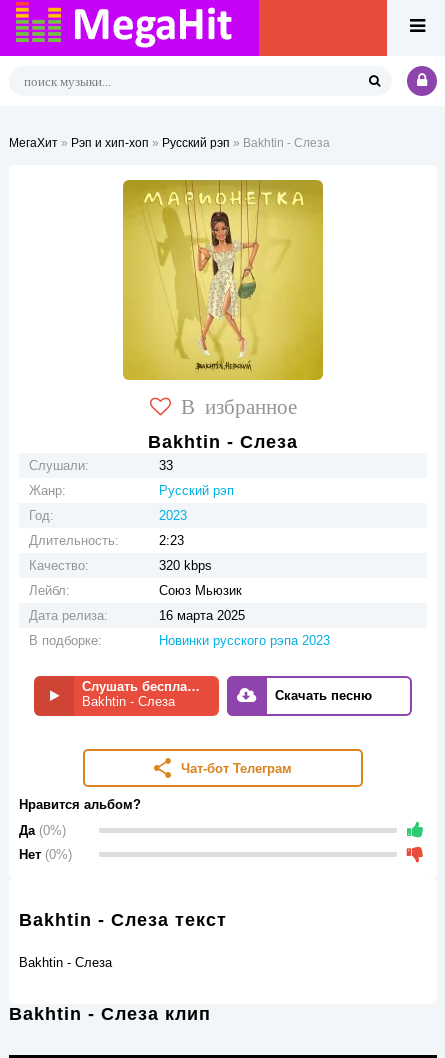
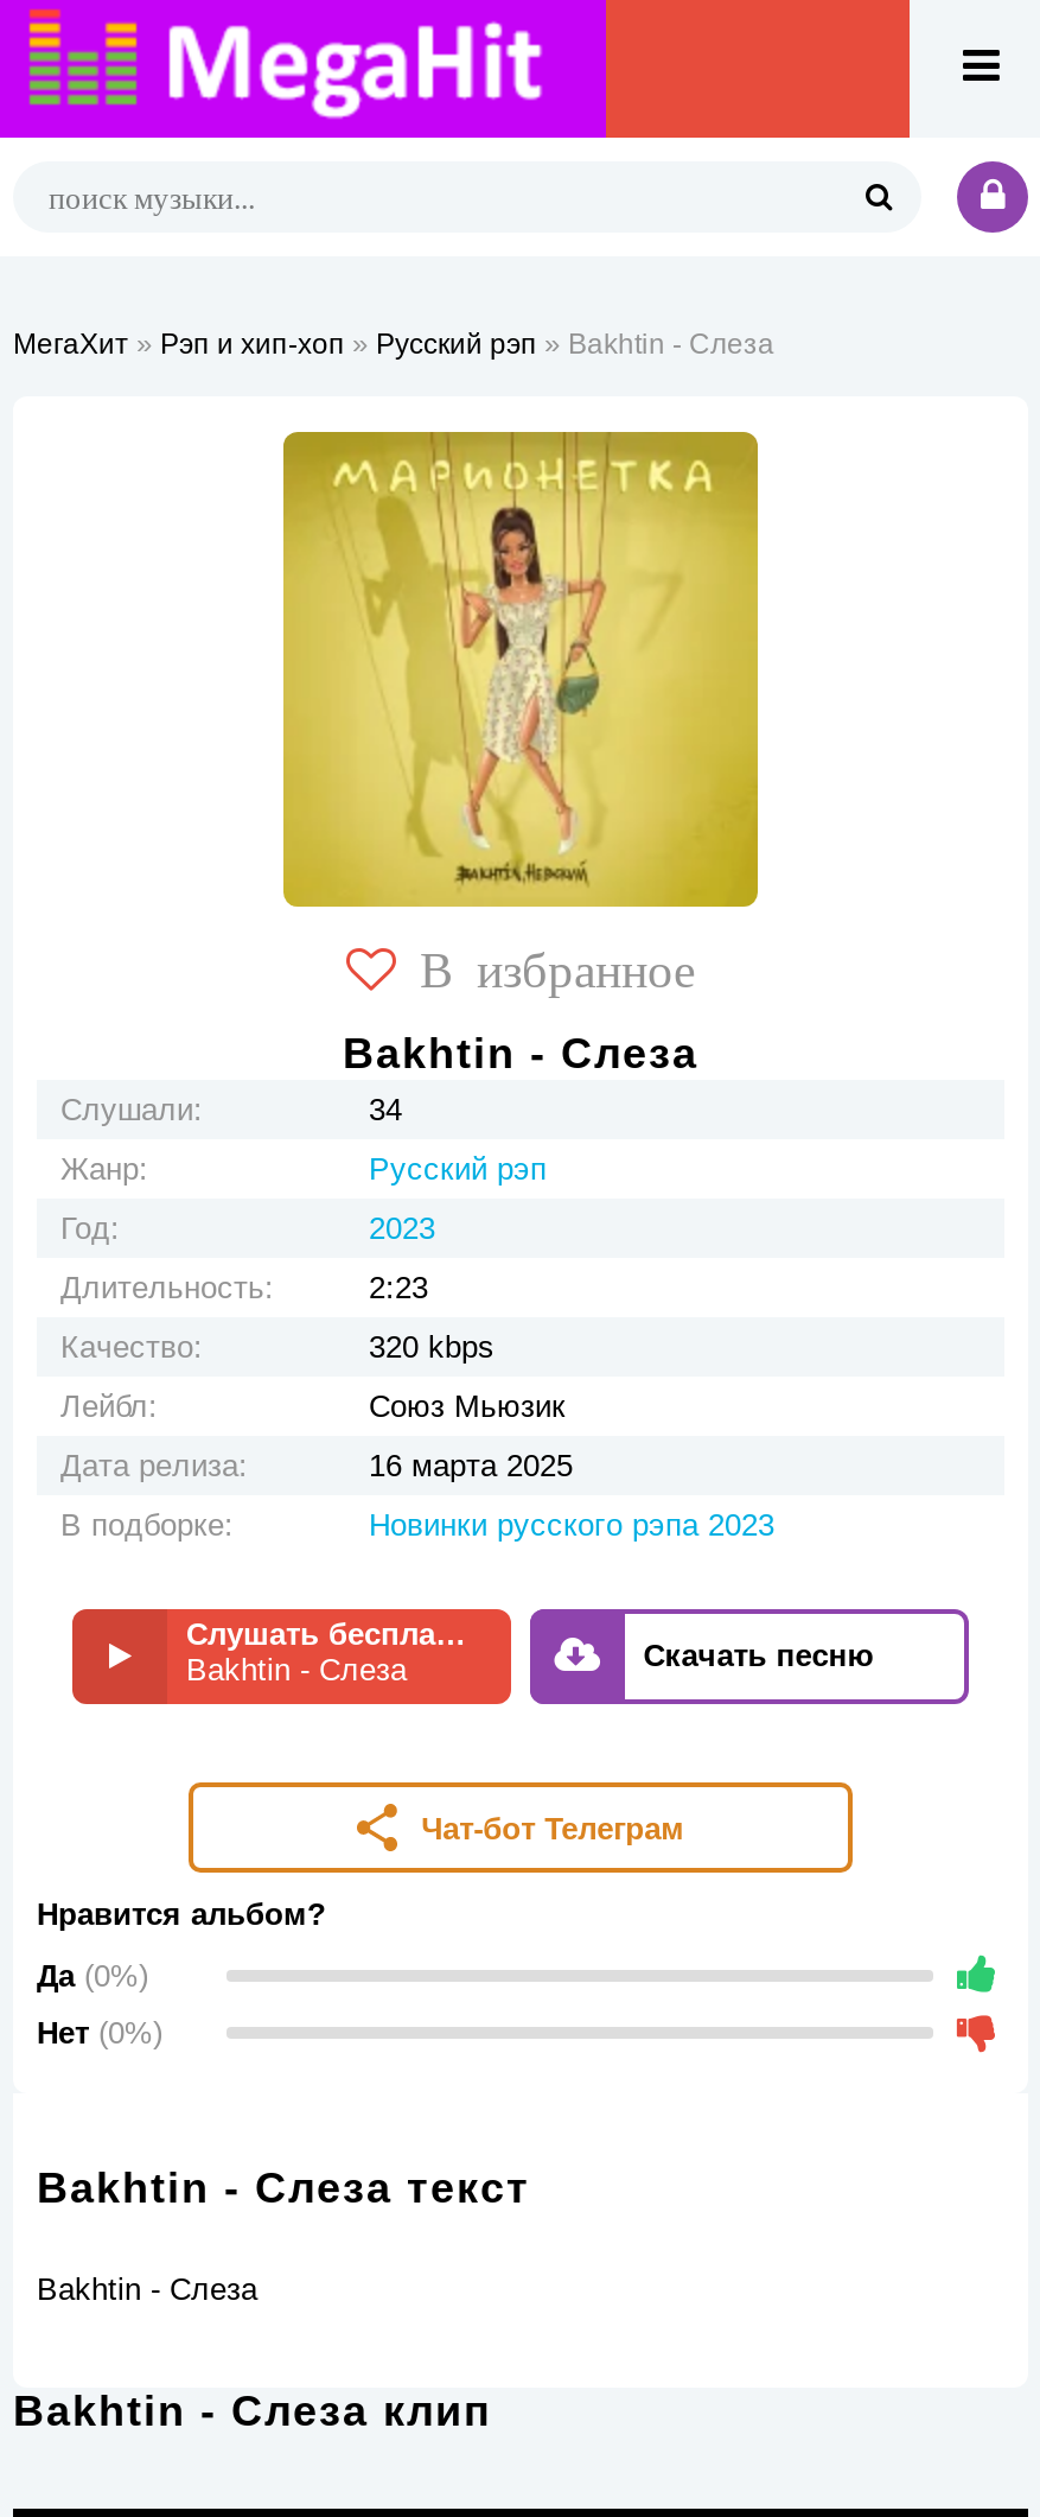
[159,458,173,473] 33 -> [369,1092,402,1127] 34

